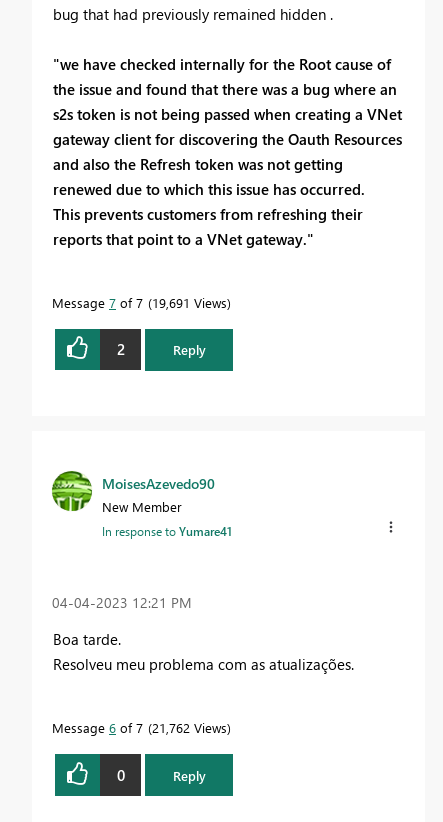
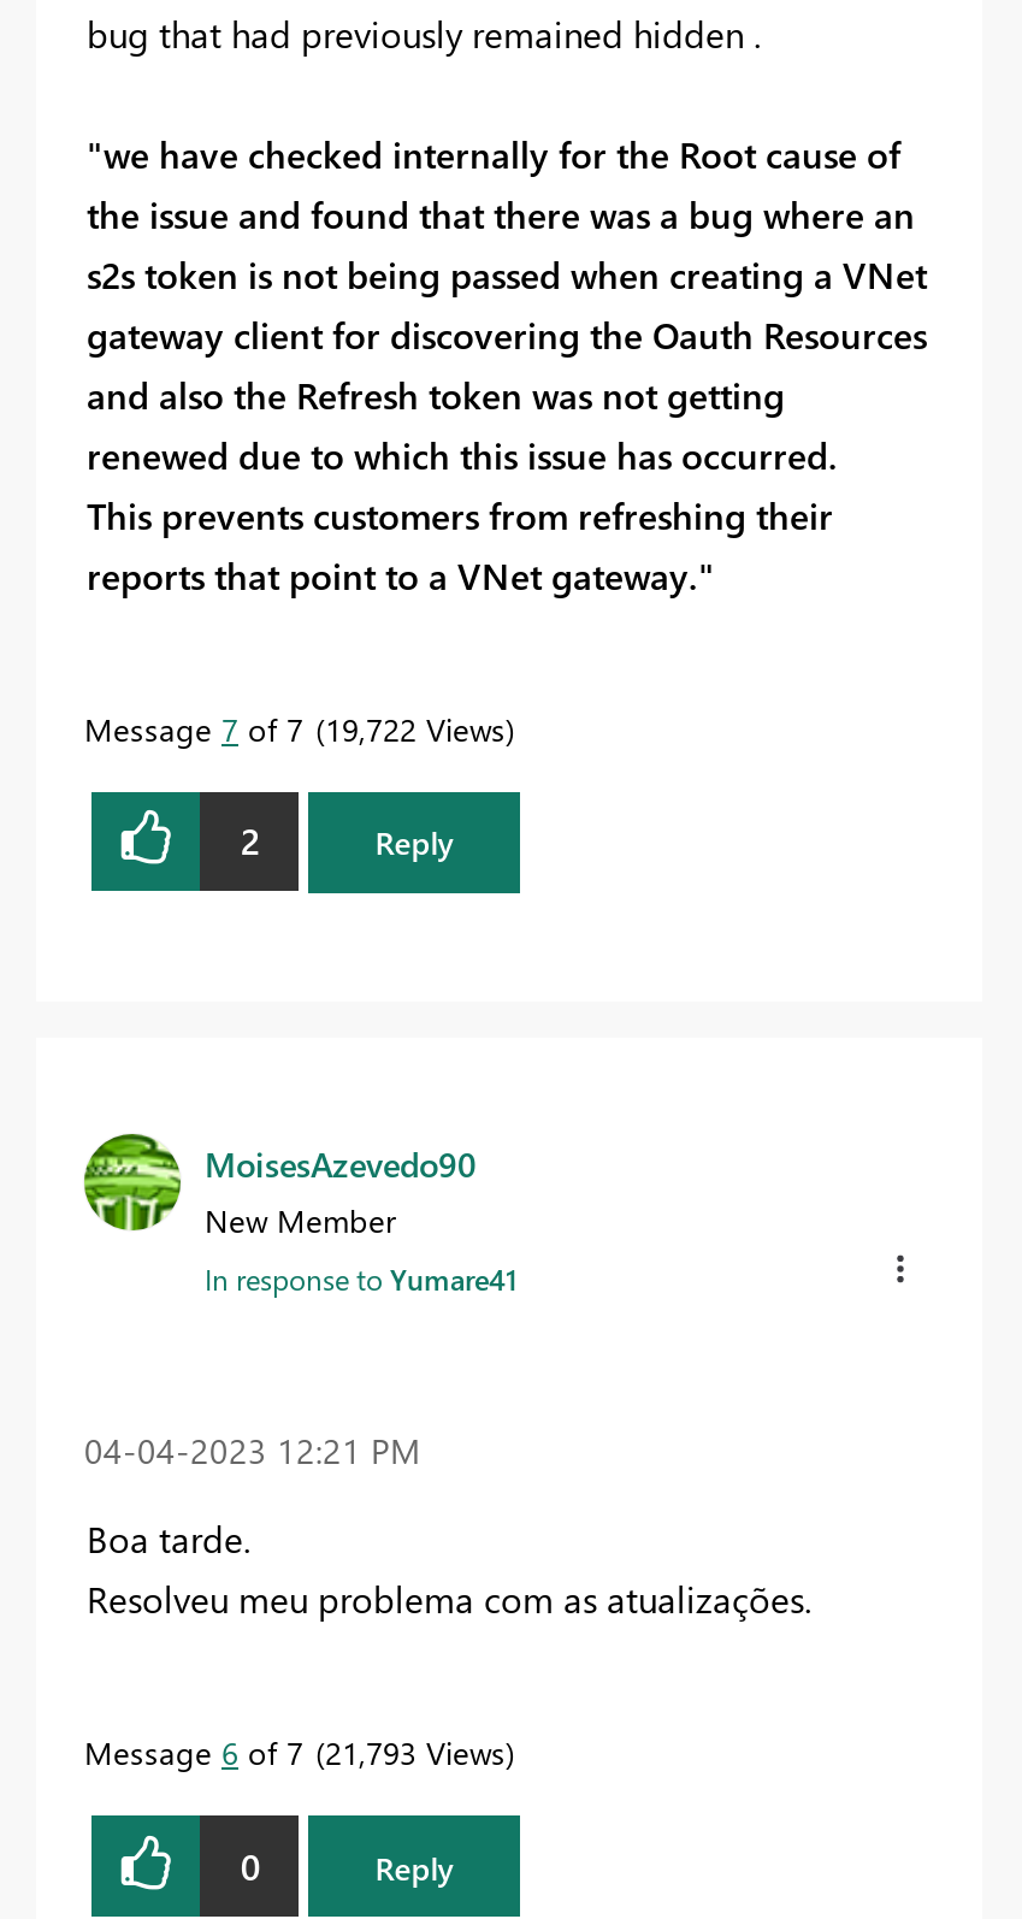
[52,294,227,311] Message 7 of 7 19,691 Views -> [84,707,506,748] Message 7 of 7 19,722 Views
[52,719,227,736] Message 6 of 7 21,762 Views -> [84,1731,506,1772] Message 6 of 7 21,793 Views

